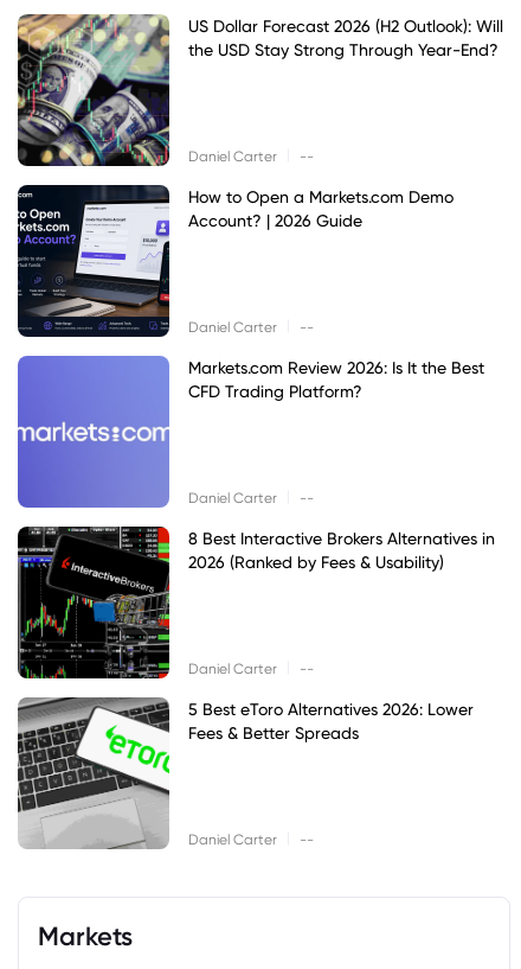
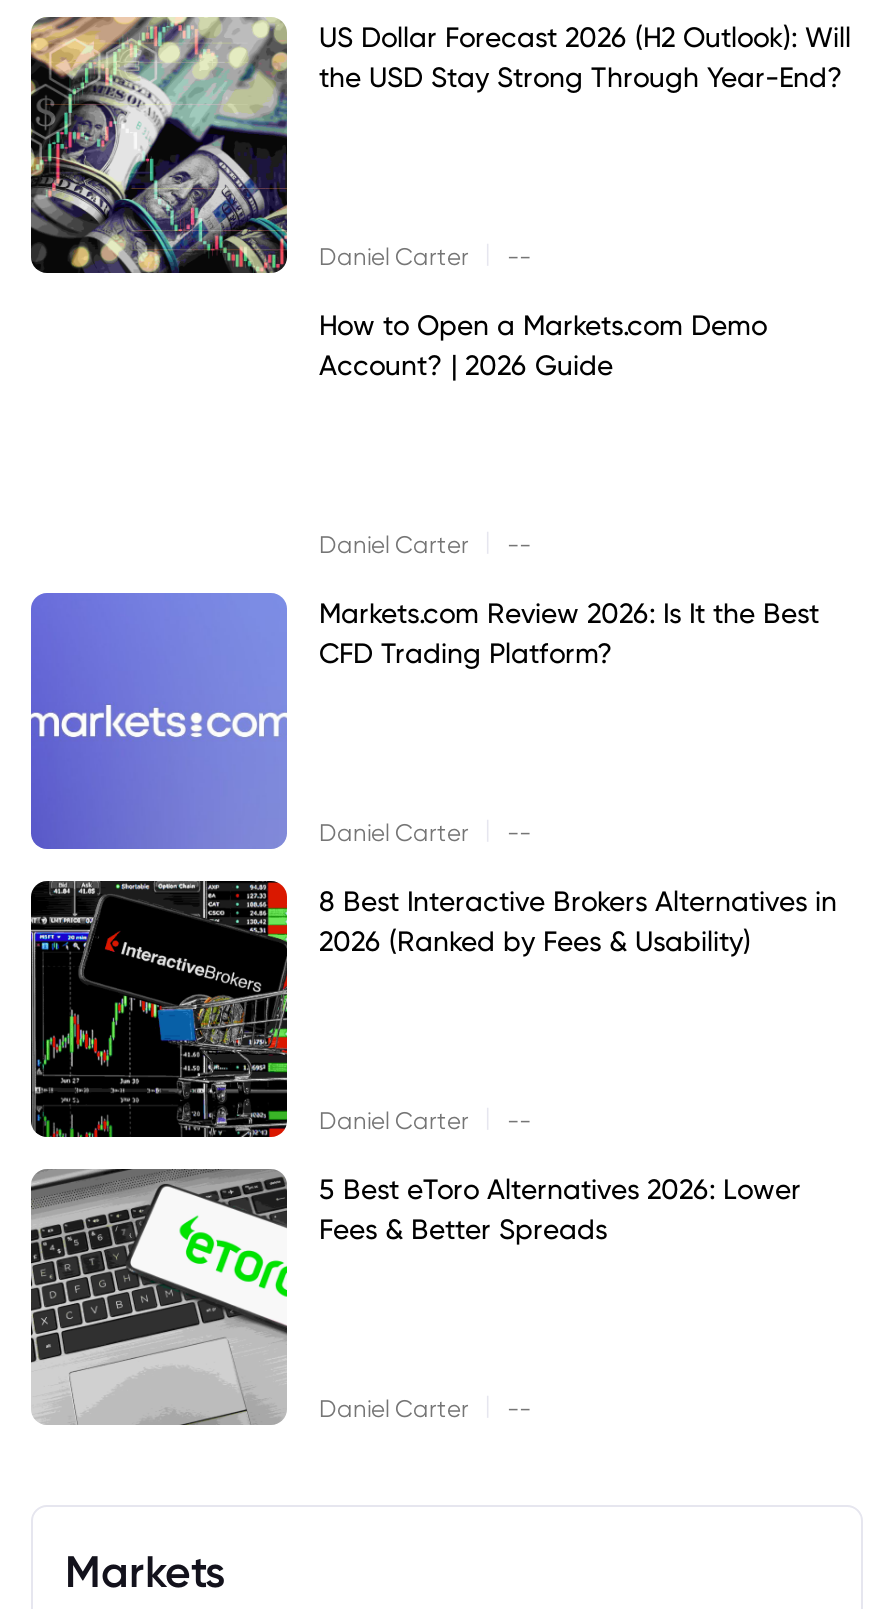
[17,184,171,338] [image] -> none

